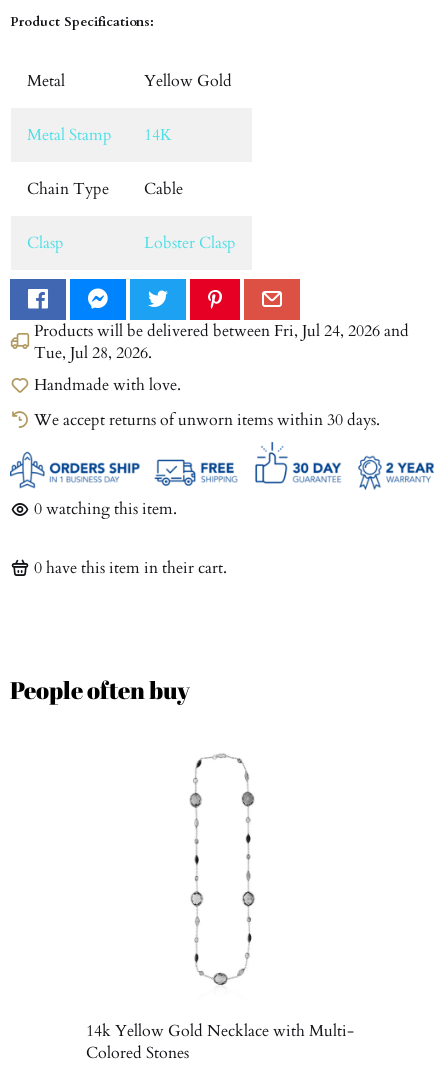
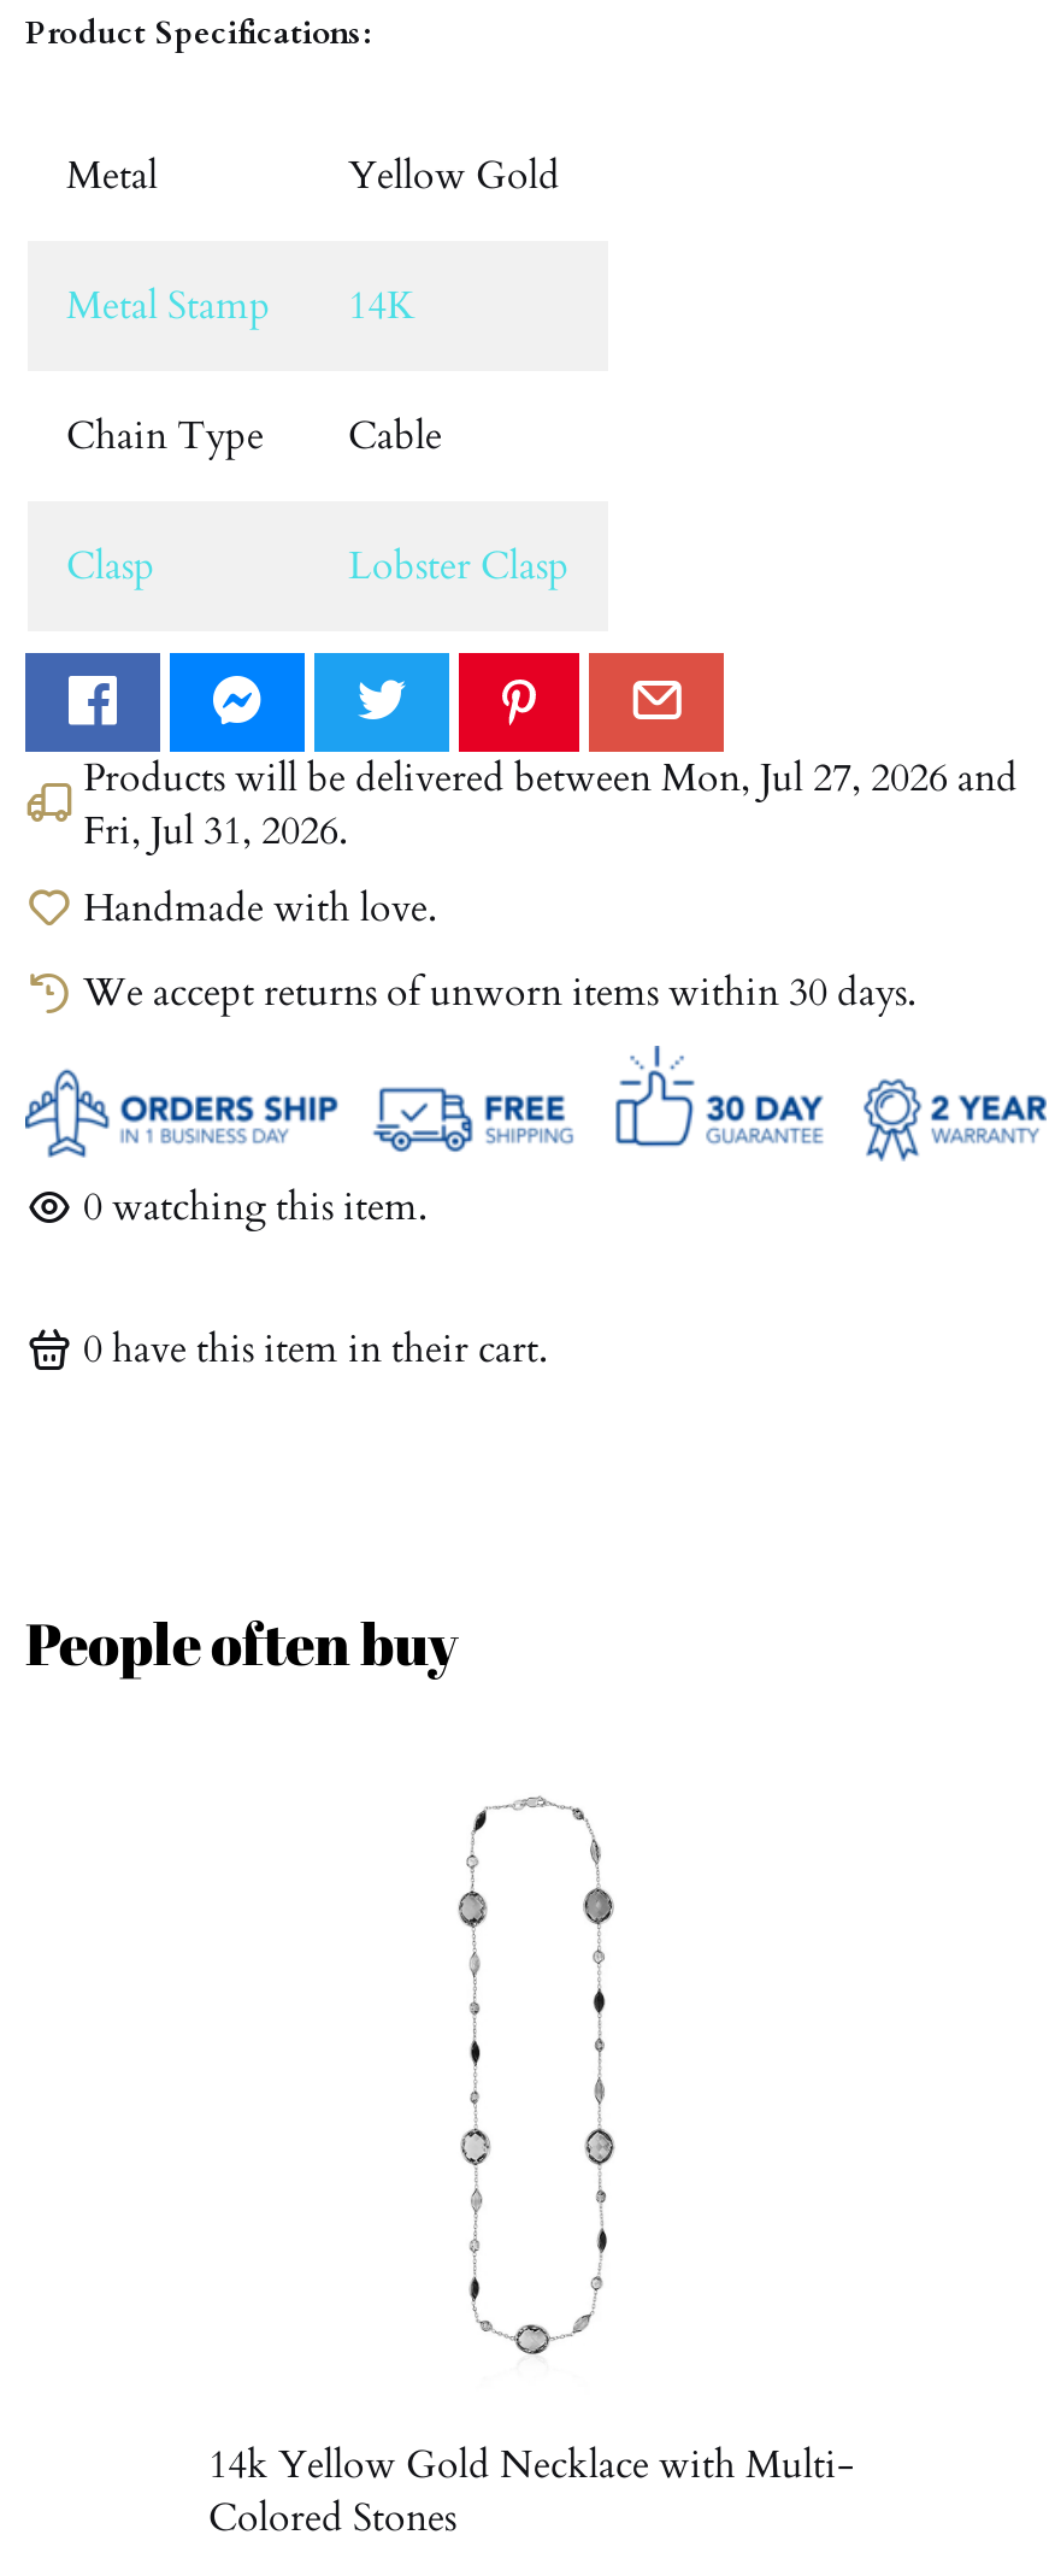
[34,320,409,342] Products will be delivered betweenFri, Jul 24, 2026 and -> [83,752,1018,805] Products will be delivered betweenMon, Jul 27, 2026 and
[34,342,152,364] Tue, Jul 28, 2026. -> [83,805,348,858] Fri, Jul 31, 2026.

